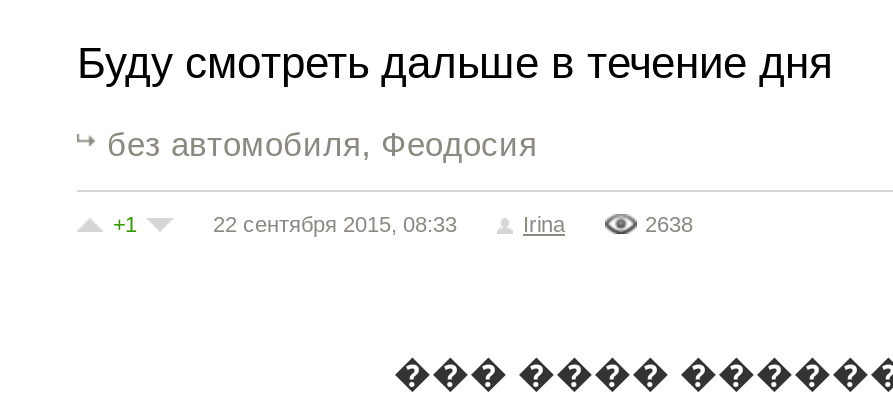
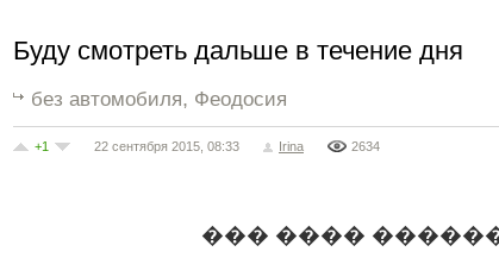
[645,212,693,236] 2638 -> [351,139,380,153] 2634

